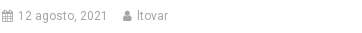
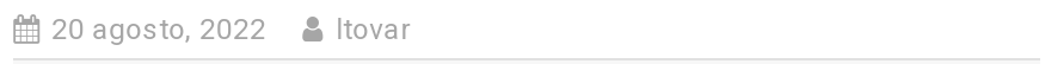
[18,9,108,23] 12 agosto, 2021 -> [52,14,267,47] 20 agosto, 2022

